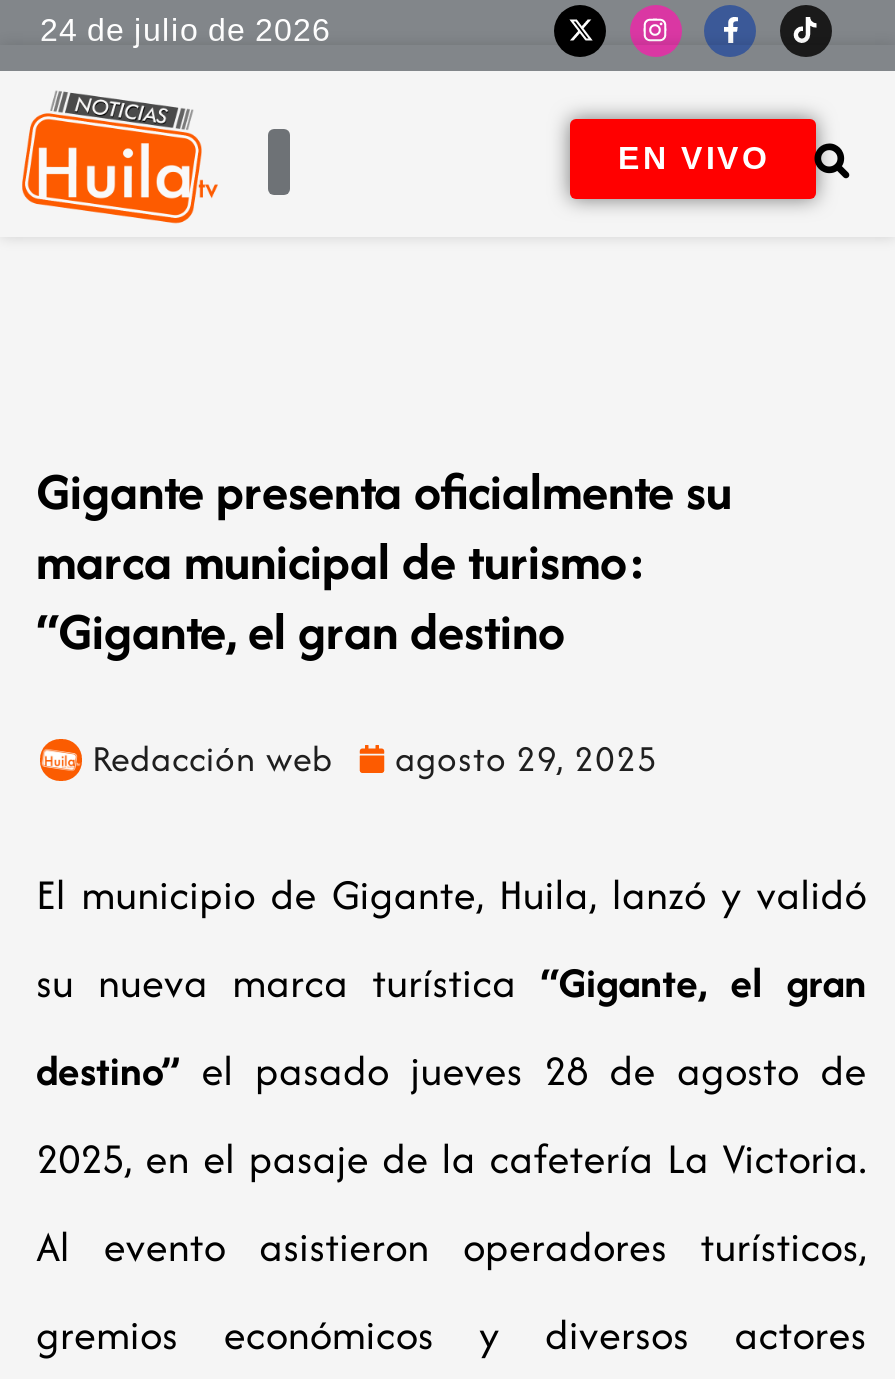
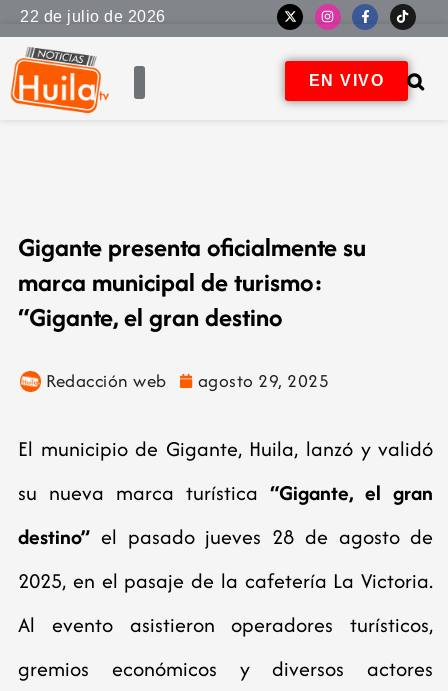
[40,13,331,47] 24 de julio de 2026 -> [20,8,165,25] 22 de julio de 2026

